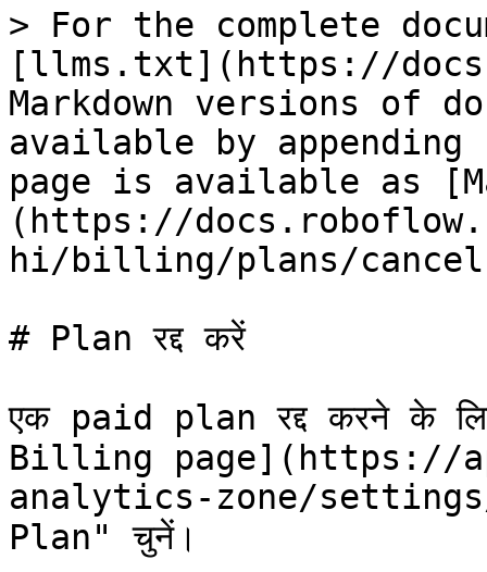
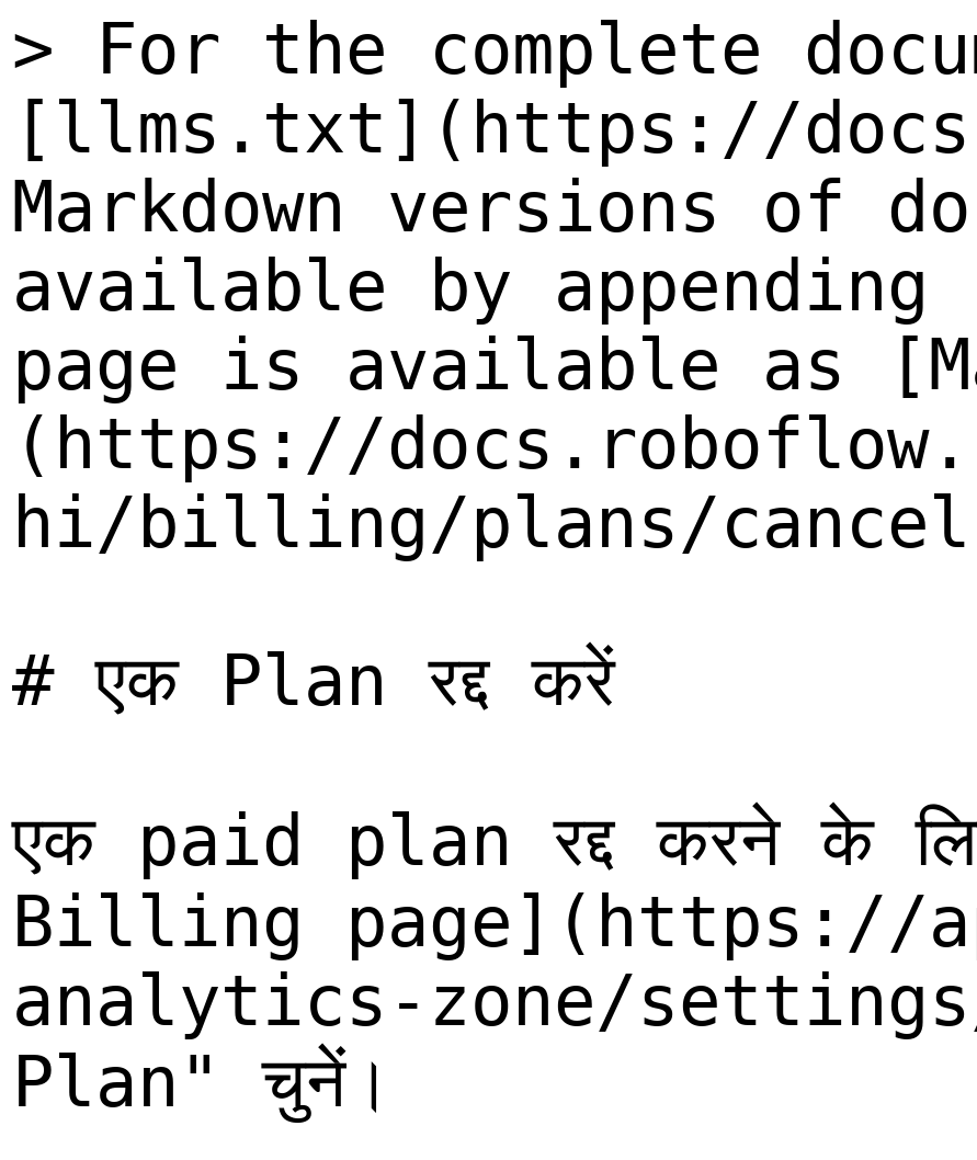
[9,319,246,358] # Plan रद्द करें -> [12,641,615,720] # एक Plan रद्द करें

